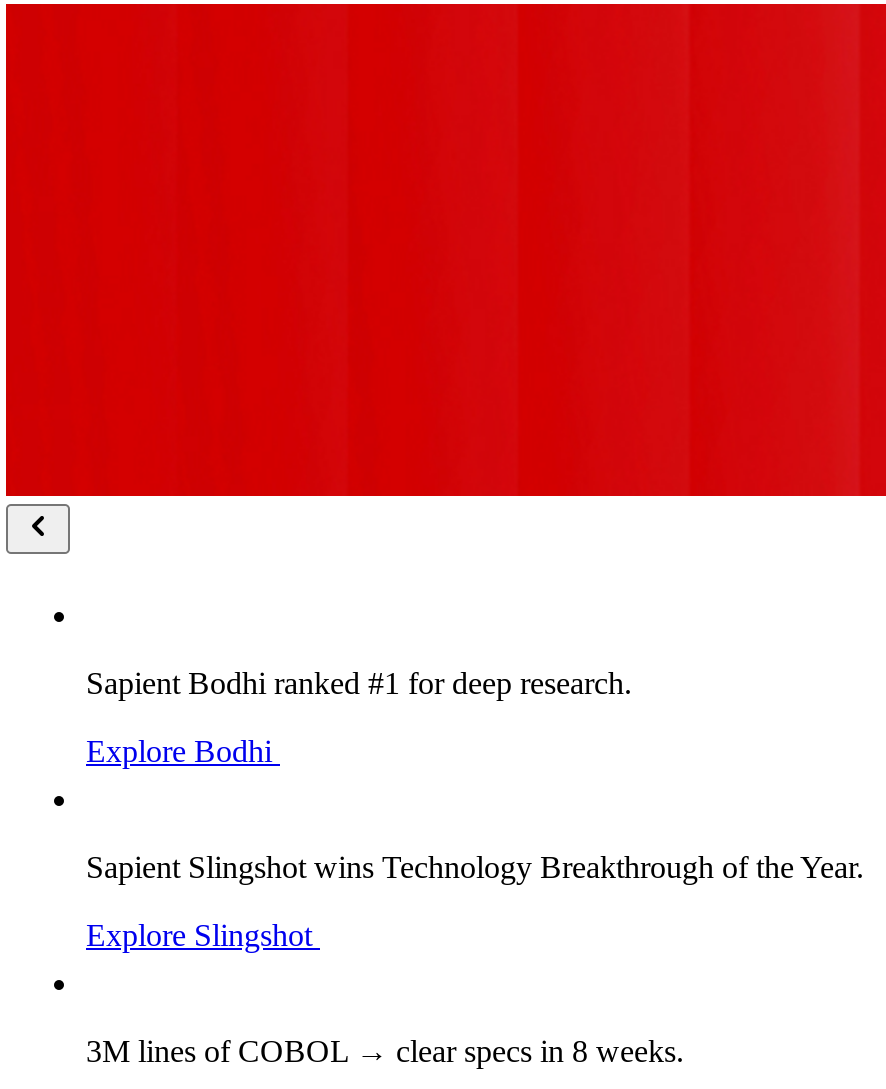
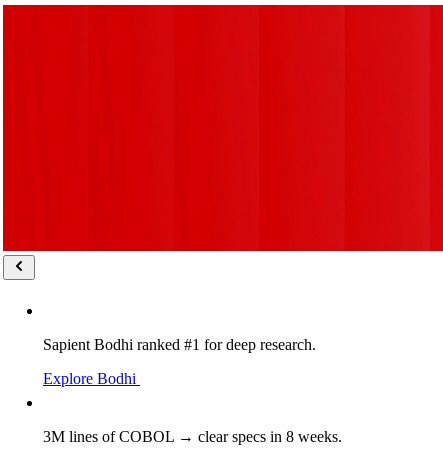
[86,850,864,952] Sapient Slingshot wins Technology Breakthrough of the Year. | Explore Slingshot -> none

